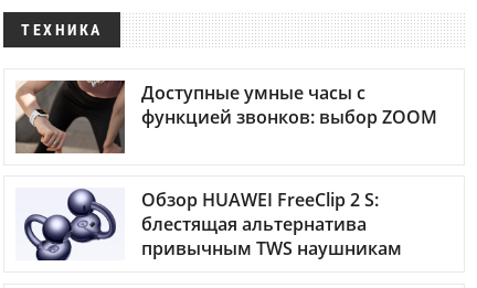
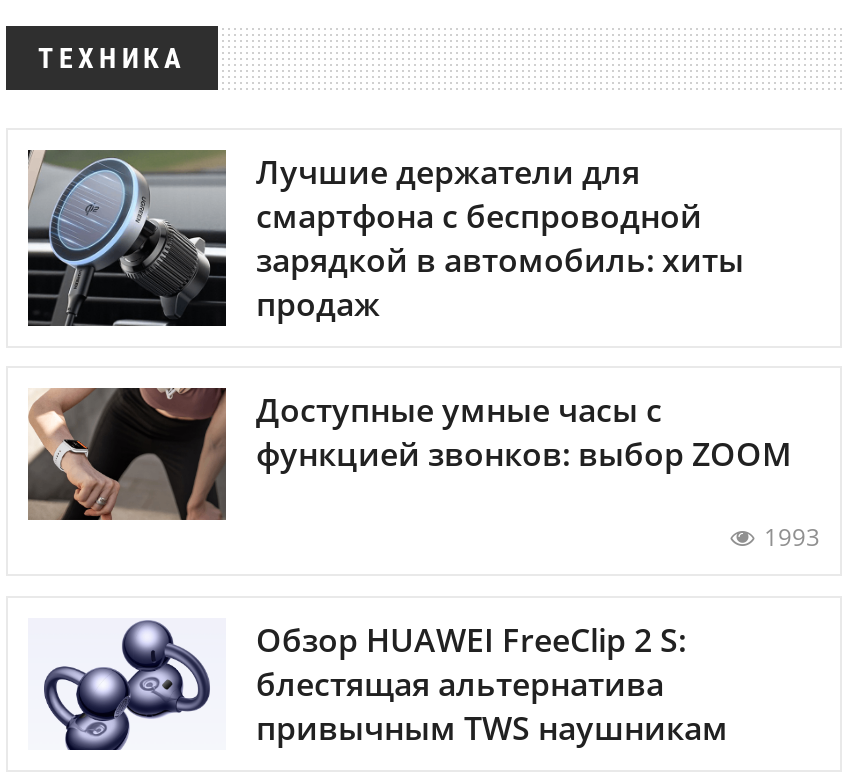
none -> [26,148,744,328] [image] | Лучшие держатели для | смартфона с беспроводной | зарядкой в автомобиль: хиты | продаж
none -> [764,521,820,555] 1993

